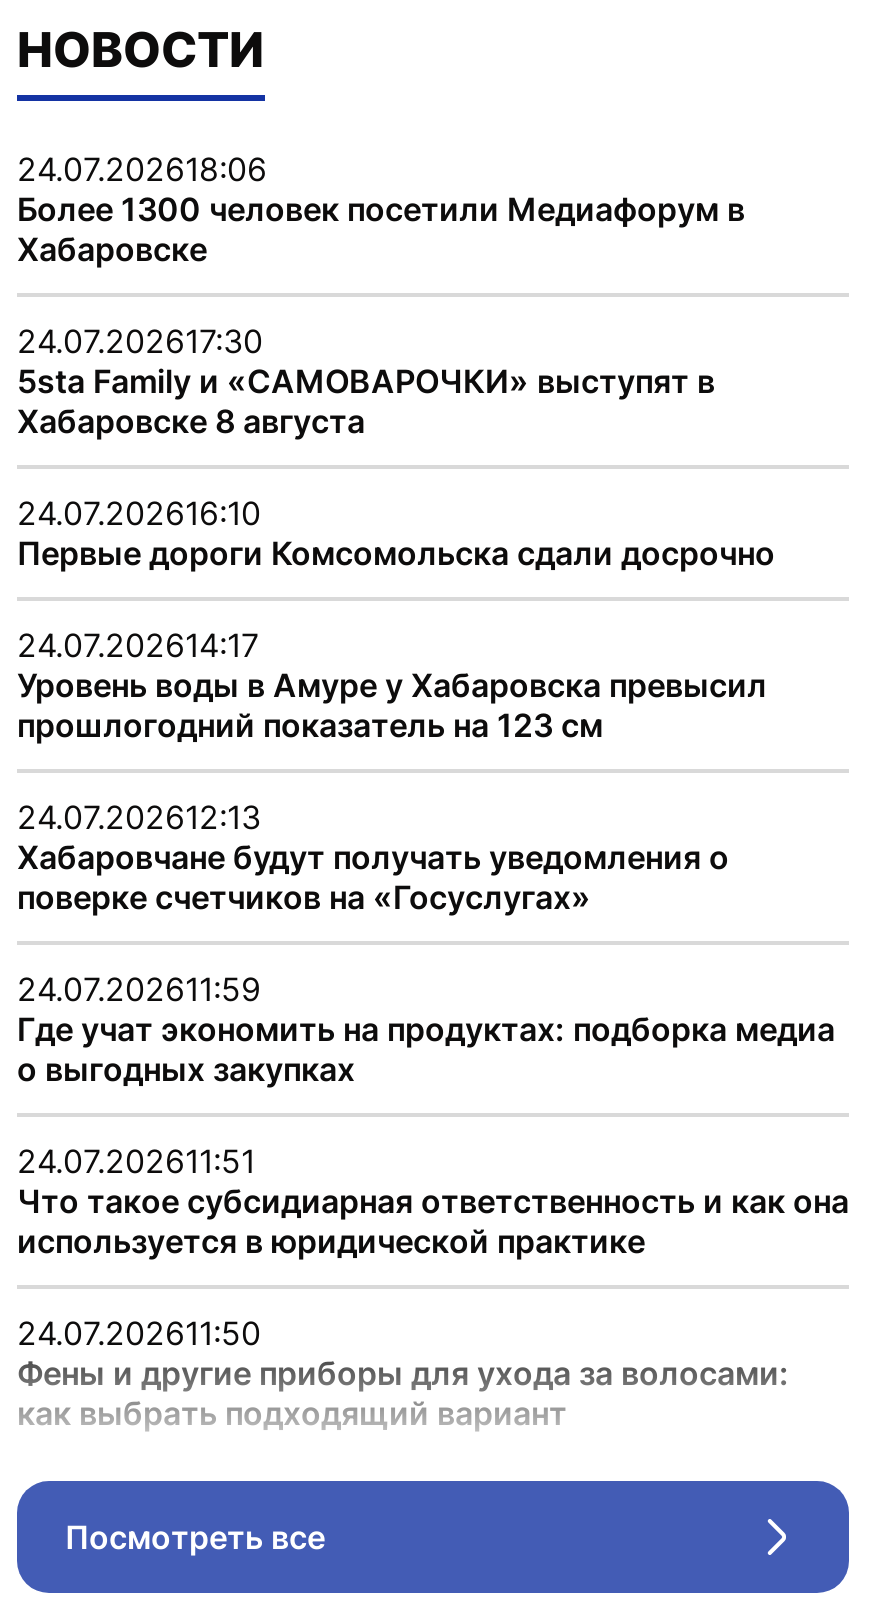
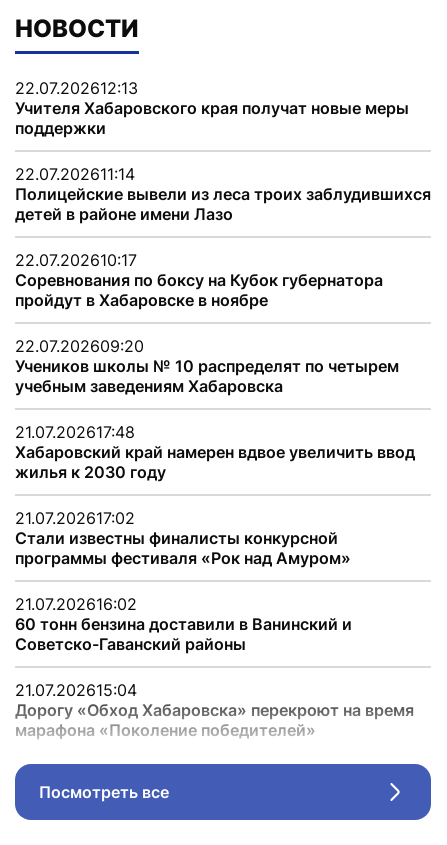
[17,149,745,269] 24.07.202618:06 | Более 1300 человек посетили Медиафорум в | Хабаровске -> [15,78,409,138] 22.07.202612:13 | Учителя Хабаровского края получат новые меры | поддержки
[17,321,715,441] 24.07.202617:30 | 5sta Family и «САМОВАРОЧКИ» выступят в | Хабаровске 8 августа -> [15,164,431,224] 22.07.202611:14 | Полицейские вывели из леса троих заблудившихся | детей в районе имени Лазо
[17,493,775,573] 24.07.202616:10 | Первые дороги Комсомольска сдали досрочно -> [15,250,383,310] 22.07.202610:17 | Соревнования по боксу на Кубок губернатора | пройдут в Хабаровске в ноябре
[17,625,767,745] 24.07.202614:17 | Уровень воды в Амуре у Хабаровска превысил | прошлогодний показатель на 123 см -> [15,336,399,396] 22.07.202609:20 | Учеников школы № 10 распределят по четырем | учебным заведениям Хабаровска
[17,797,729,917] 24.07.202612:13 | Хабаровчане будут получать уведомления о | поверке счетчиков на «Госуслугах» -> [15,422,415,482] 21.07.202617:48 | Хабаровский край намерен вдвое увеличить ввод | жилья к 2030 году
[17,969,835,1089] 24.07.202611:59 | Где учат экономить на продуктах: подборка медиа | о выгодных закупках -> [15,508,351,568] 21.07.202617:02 | Стали известны финалисты конкурсной | программы фестиваля «Рок над Амуром»
[17,1141,849,1261] 24.07.202611:51 | Что такое субсидиарная ответственность и как она | используется в юридической практике -> [15,594,352,654] 21.07.202616:02 | 60 тонн бензина доставили в Ванинский и | Советско-Гаванский районы
[17,1313,789,1433] 24.07.202611:50 | Фены и другие приборы для ухода за волосами: | как выбрать подходящий вариант -> [15,680,414,740] 21.07.202615:04 | Дорогу «Обход Хабаровска» перекроют на время | марафона «Поколение победителей»

